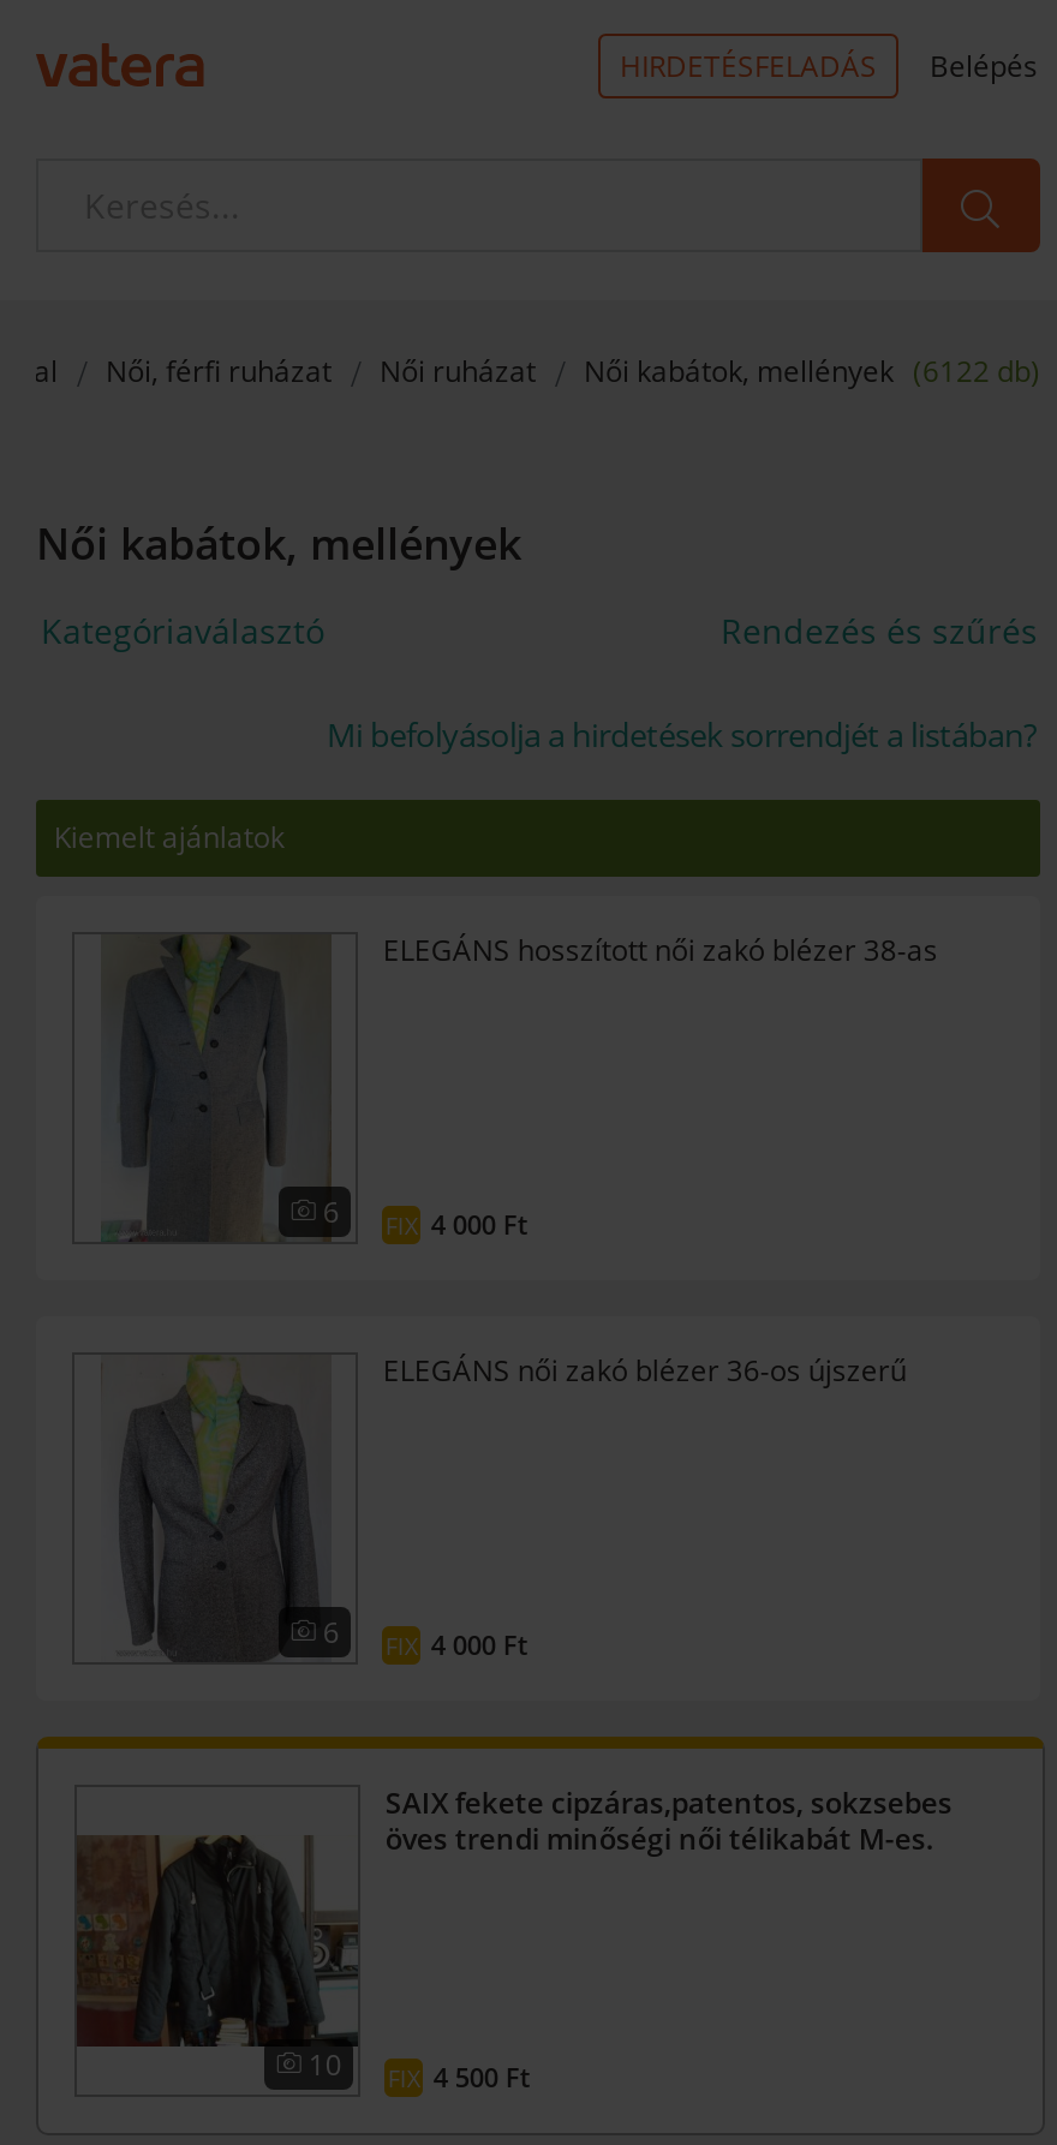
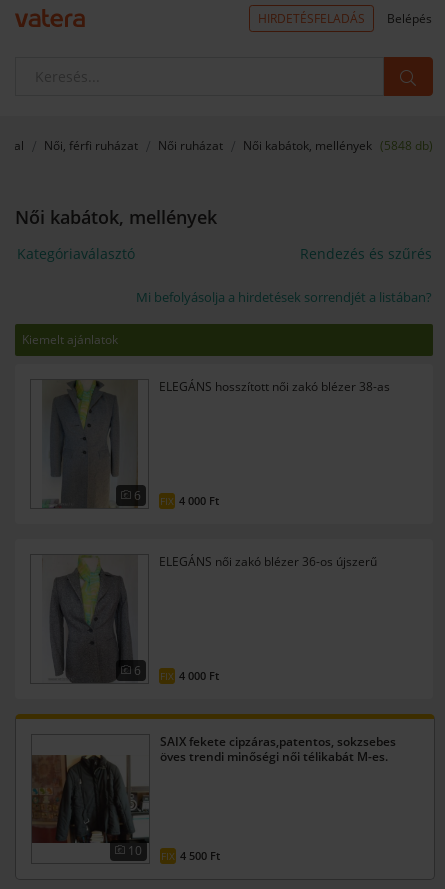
[584,351,1040,392] Női kabátok, mellények (6122 db) -> [243,137,433,154] Női kabátok, mellények (5848 db)

